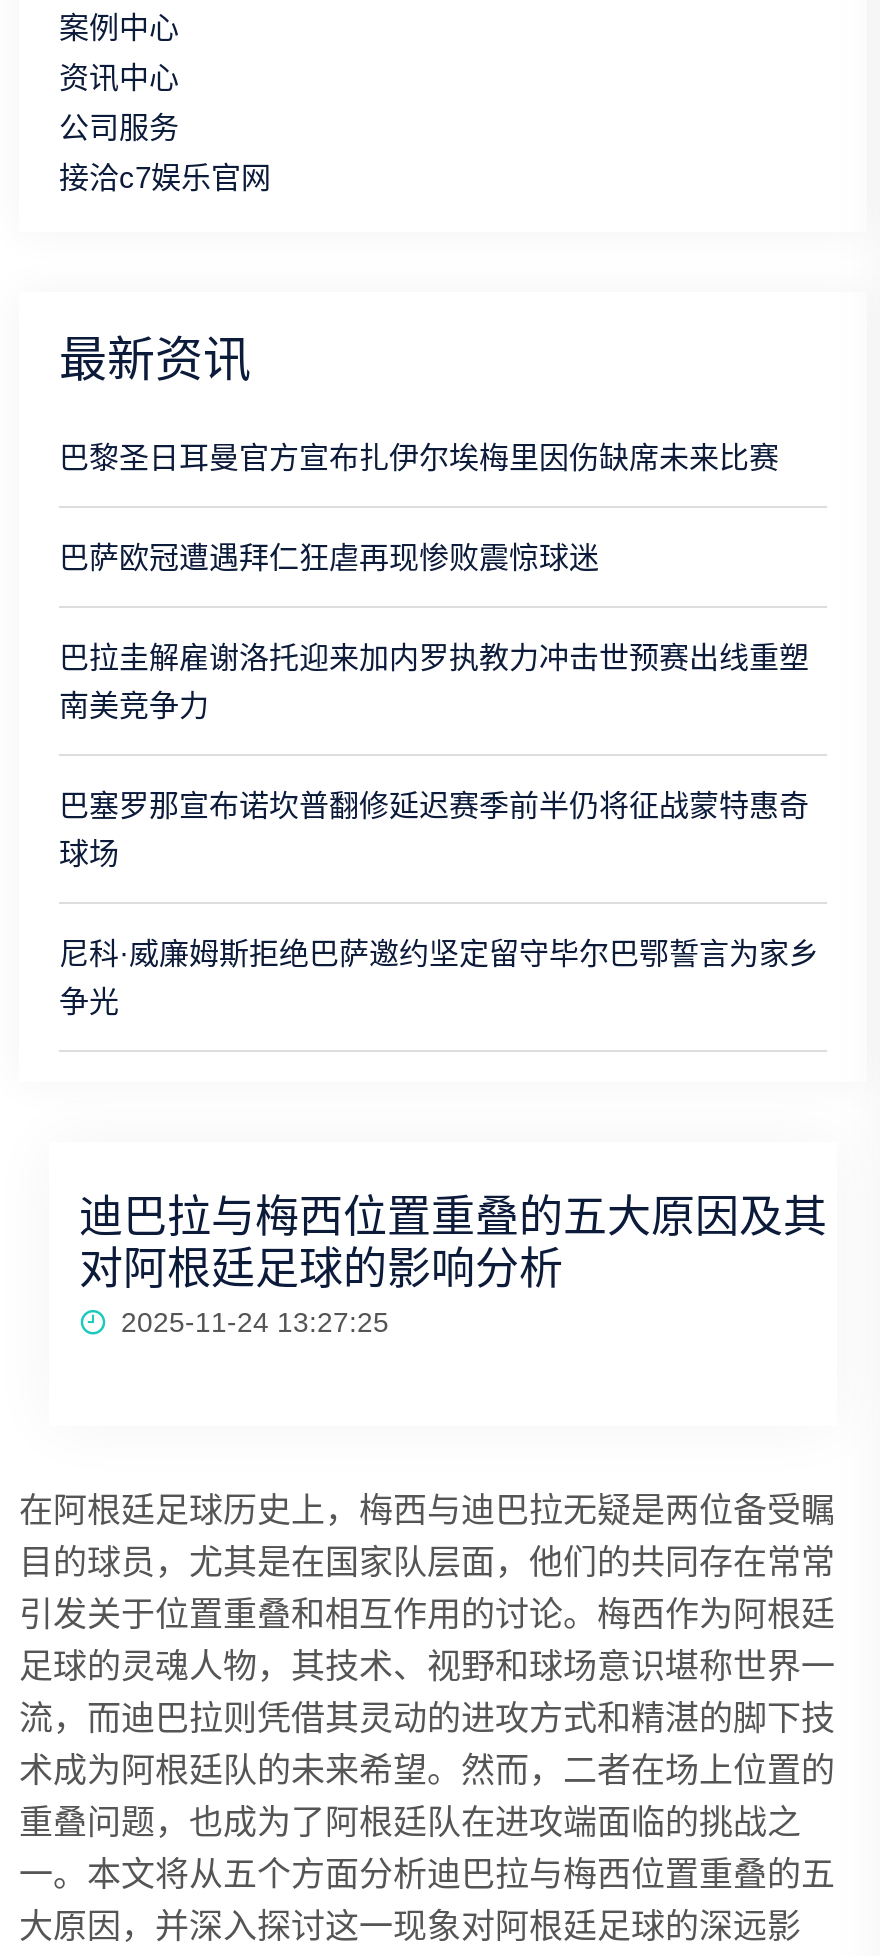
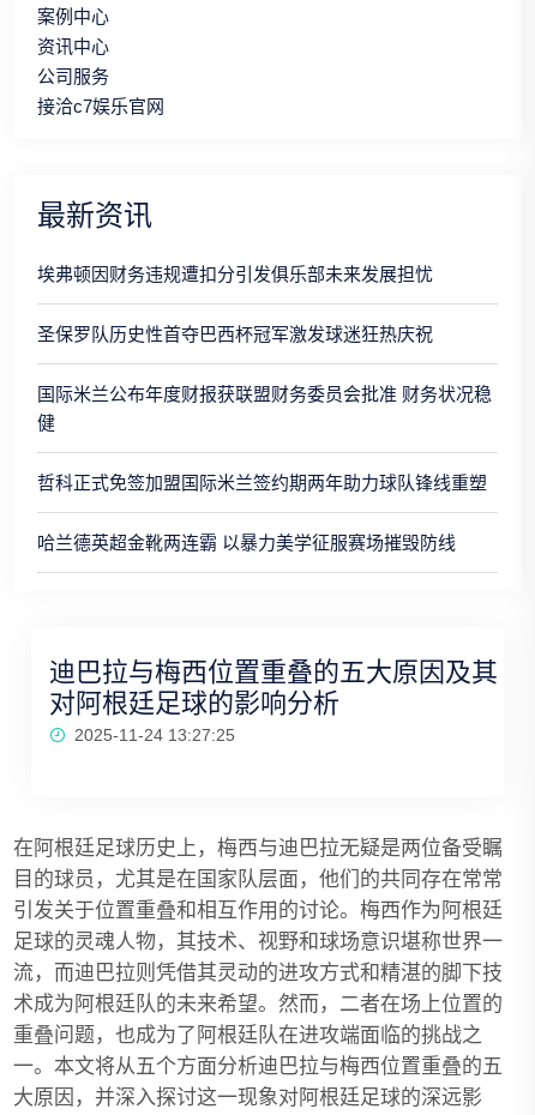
[59,440,779,474] 巴黎圣日耳曼官方宣布扎伊尔埃梅里因伤缺席未来比赛 -> [37,264,433,284] 埃弗顿因财务违规遭扣分引发俱乐部未来发展担忧
[59,540,599,574] 巴萨欧冠遭遇拜仁狂虐再现惨败震惊球迷 -> [37,324,433,344] 圣保罗队历史性首夺巴西杯冠军激发球迷狂热庆祝
[59,640,809,722] 巴拉圭解雇谢洛托迎来加内罗执教力冲击世预赛出线重塑 | 南美竞争力 -> [37,384,492,433] 国际米兰公布年度财报获联盟财务委员会批准 财务状况稳 | 健
[59,788,809,870] 巴塞罗那宣布诺坎普翻修延迟赛季前半仍将征战蒙特惠奇 | 球场 -> [37,472,487,493] 哲科正式免签加盟国际米兰签约期两年助力球队锋线重塑
[59,936,819,1018] 尼科·威廉姆斯拒绝巴萨邀约坚定留守毕尔巴鄂誓言为家乡 | 争光 -> [37,532,456,553] 哈兰德英超金靴两连霸 以暴力美学征服赛场摧毁防线

